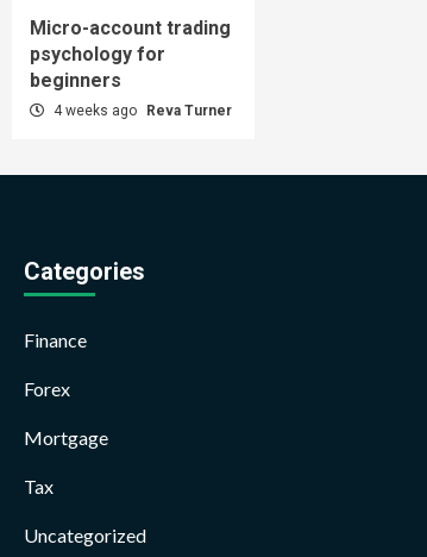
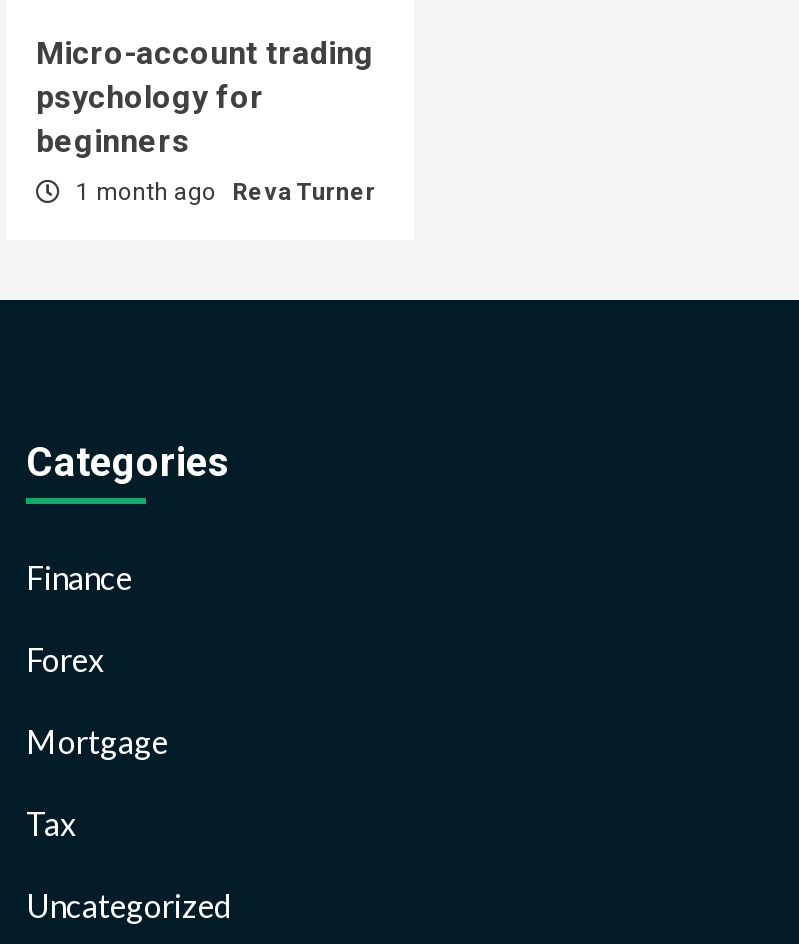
[50,103,232,119] 4 weeks ago Reva Turner -> [70,179,376,207] 1 month ago Reva Turner

